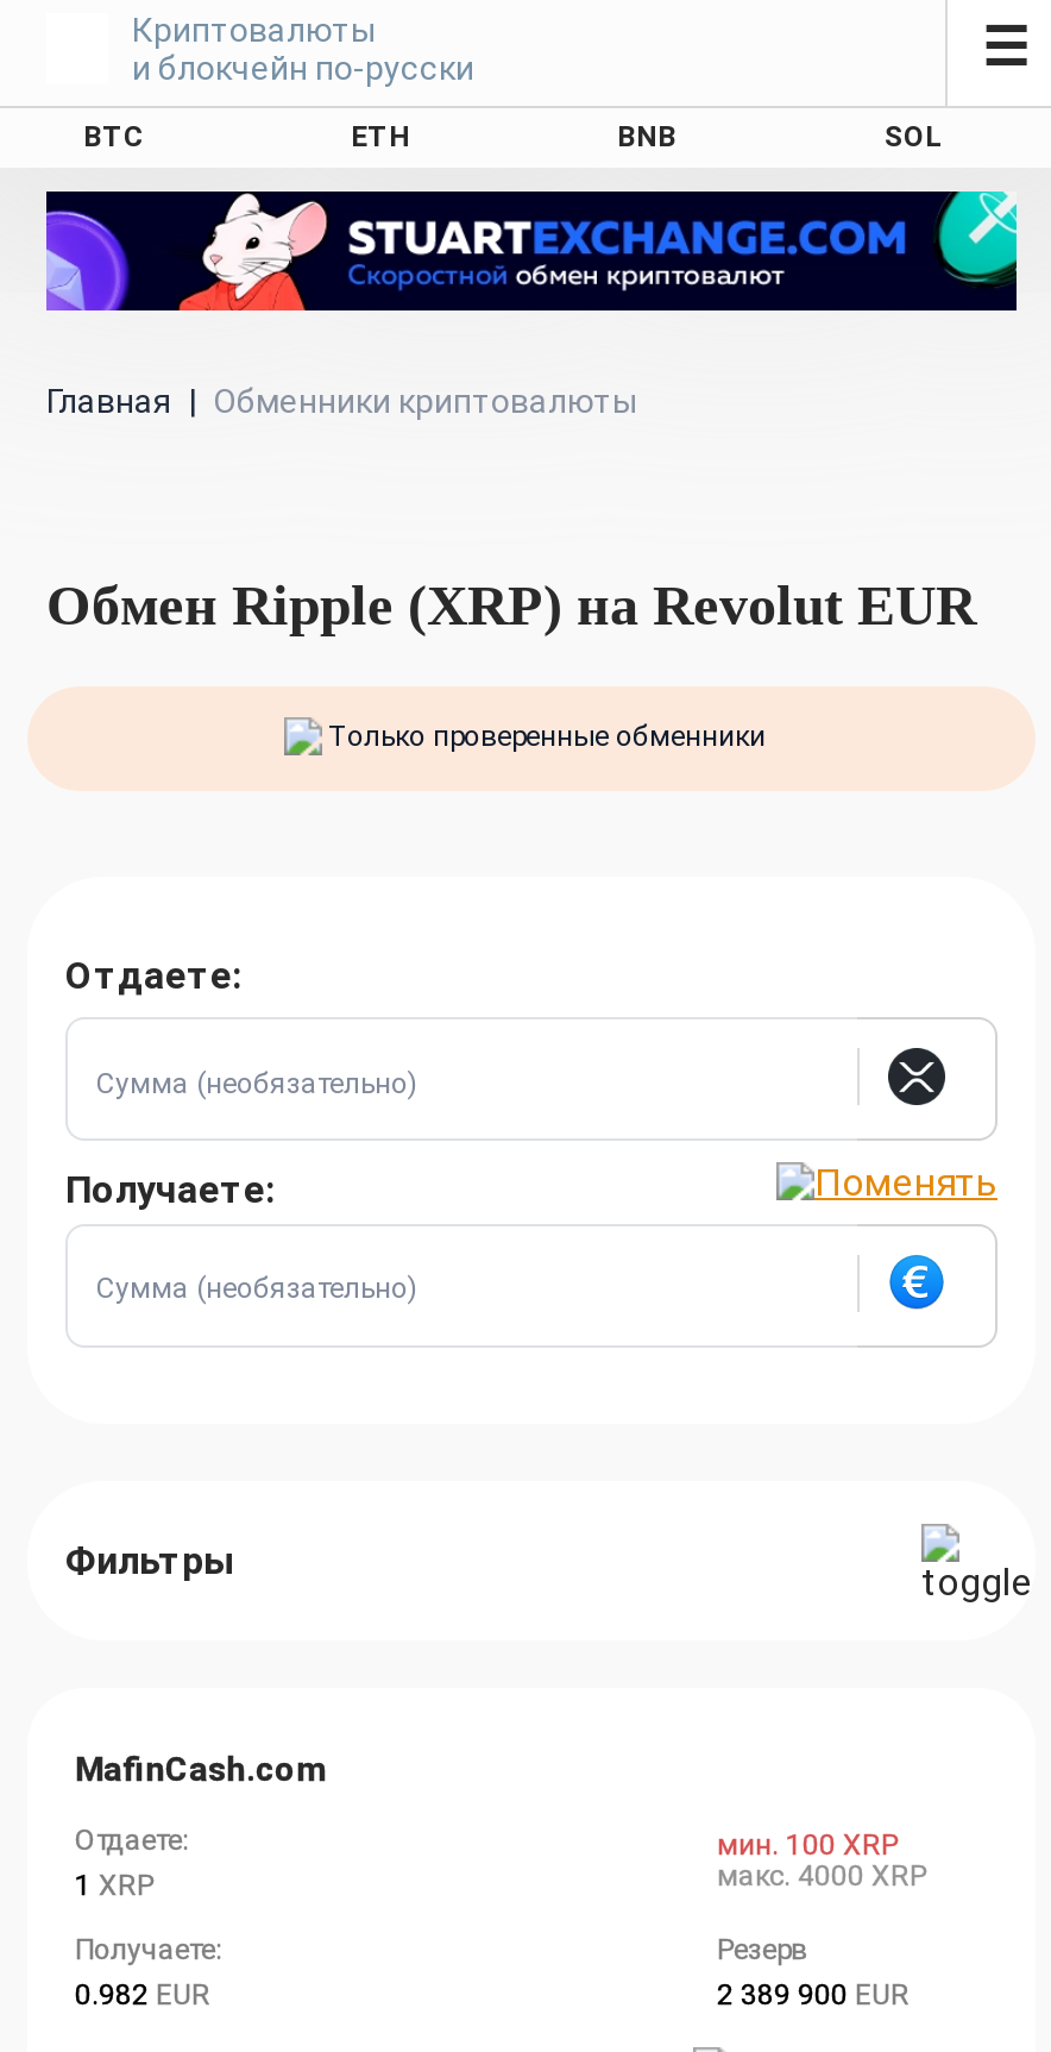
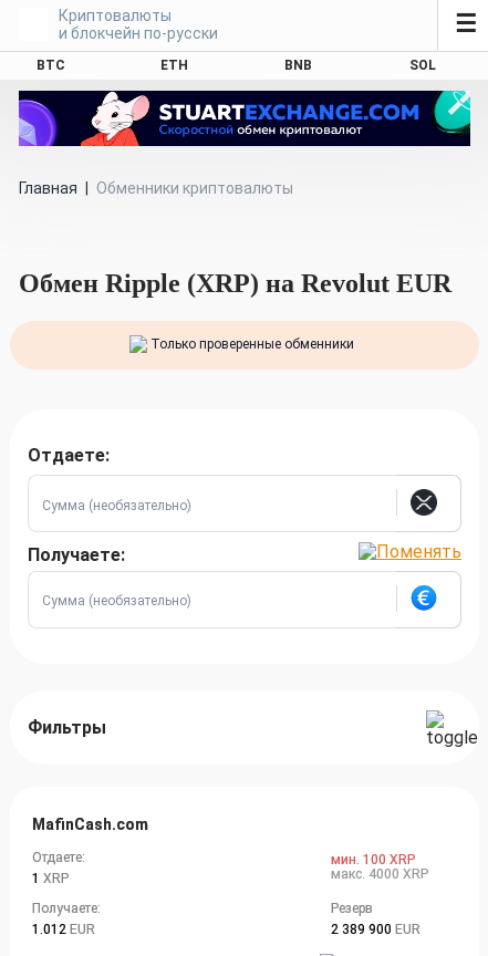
[75,1978,210,2011] 0.982 EUR -> [32,921,95,937] 1.012 EUR

